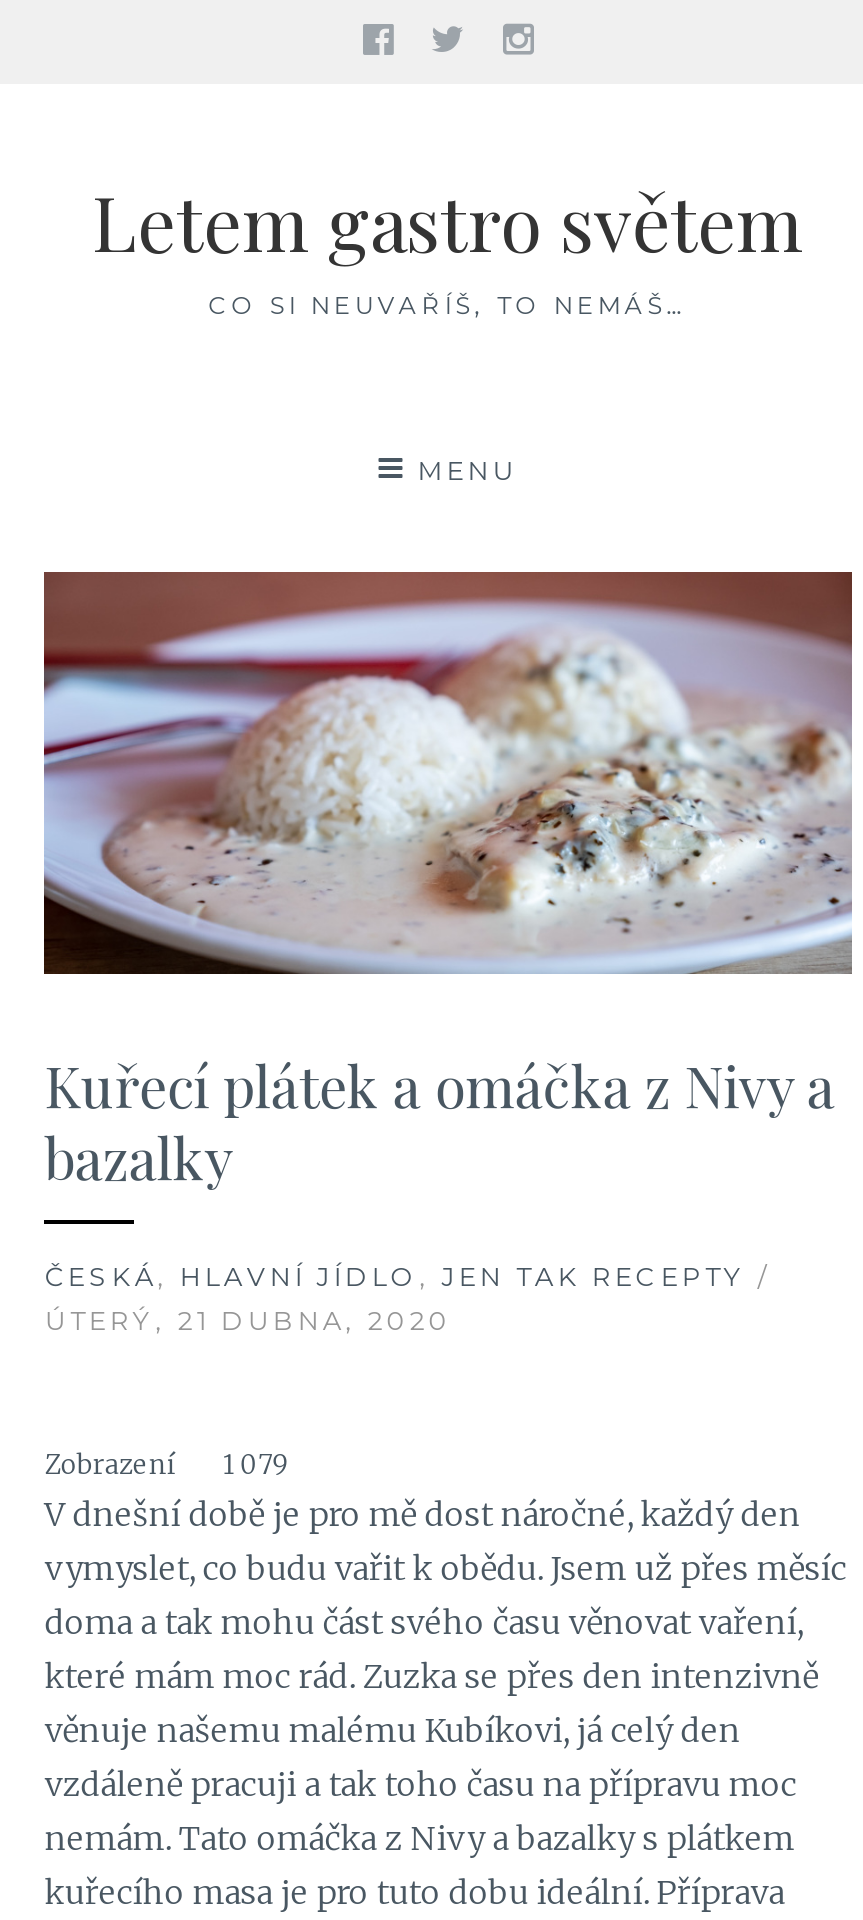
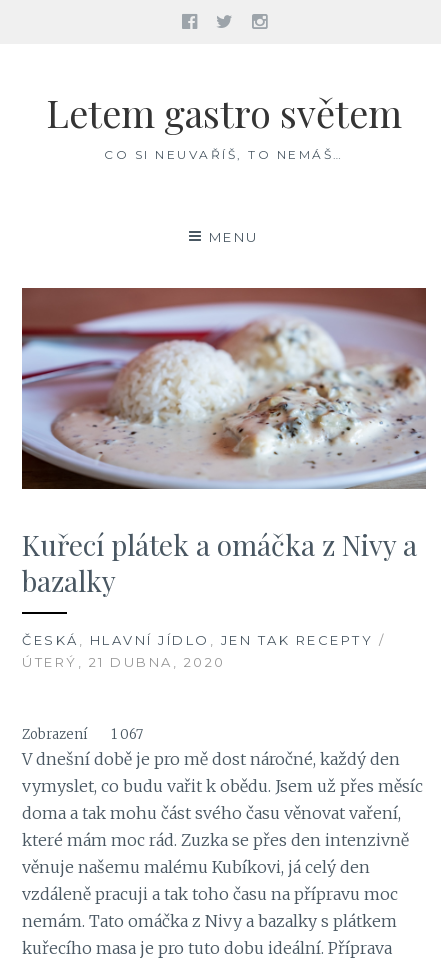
[45,1448,288,1482] Zobrazení 1 079 -> [22,726,143,743] Zobrazení 1 067

